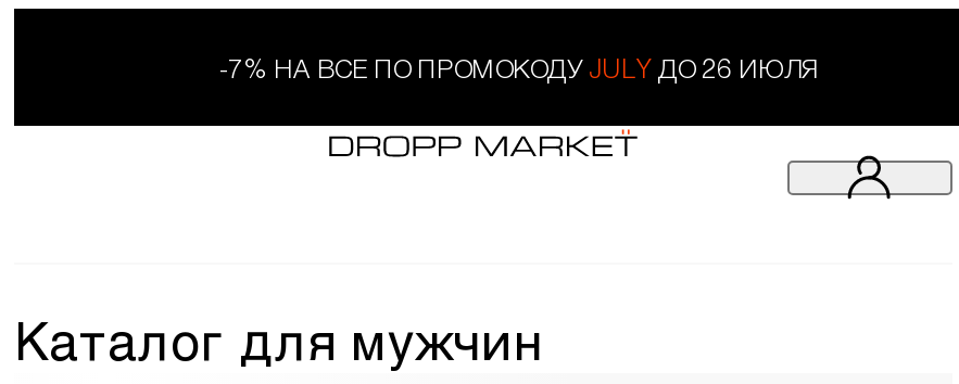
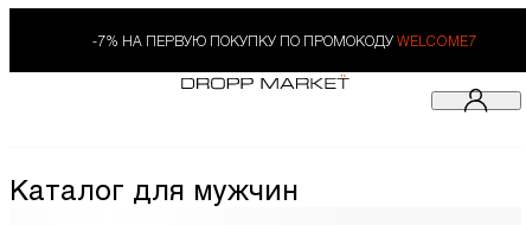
[219,52,817,82] -7% НА ВСЕ ПО ПРОМОКОДУ JULY ДО 26 ИЮЛЯ -> [92,32,476,49] -7% НА ПЕРВУЮ ПОКУПКУ ПО ПРОМОКОДУ WELCOME7

